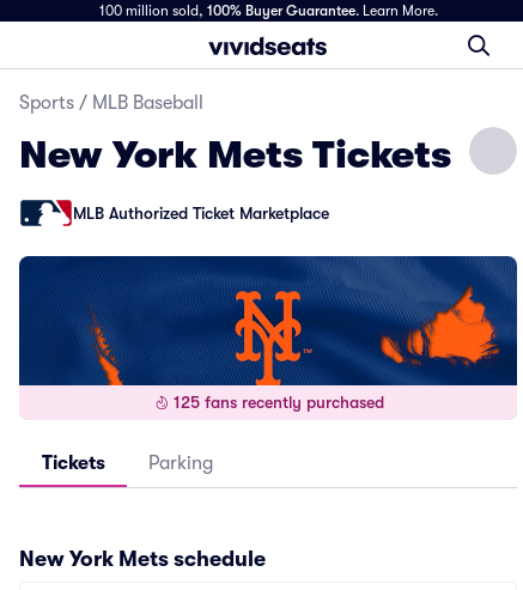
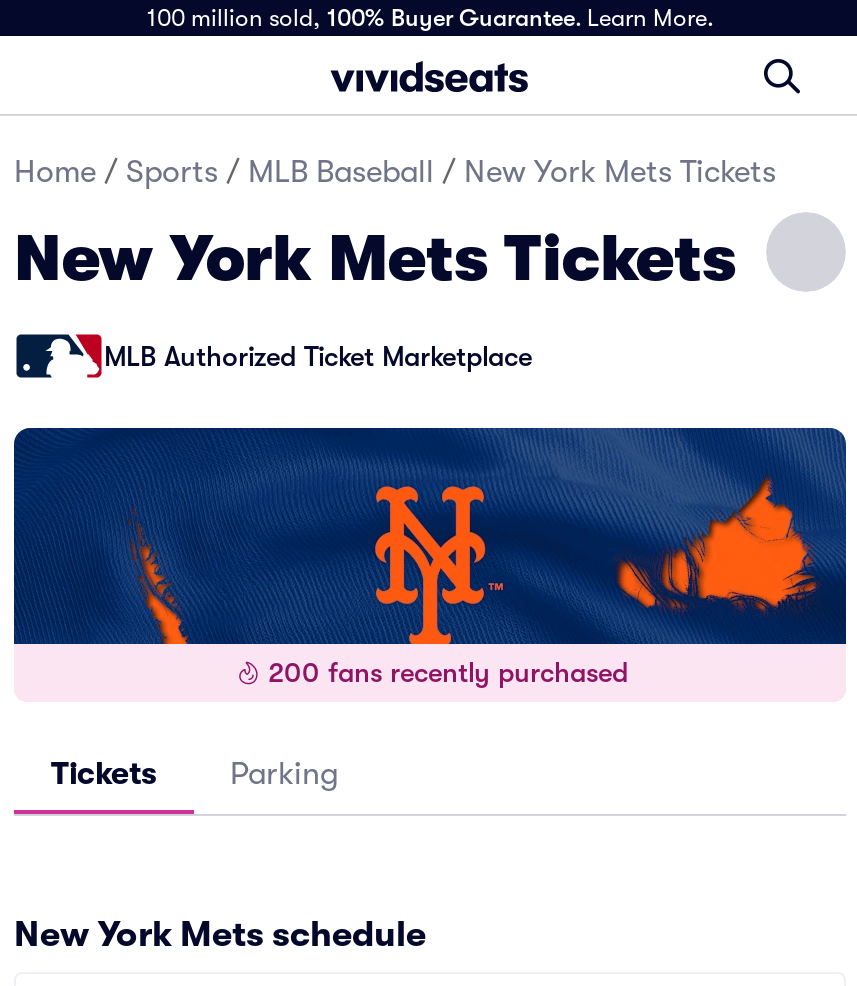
[19,92,203,114] Sports / MLB Baseball -> [14,154,776,190] Home / Sports / MLB Baseball / New York Mets Tickets
[174,393,384,412] 125 fans recently purchased -> [268,656,628,688] 200 fans recently purchased

